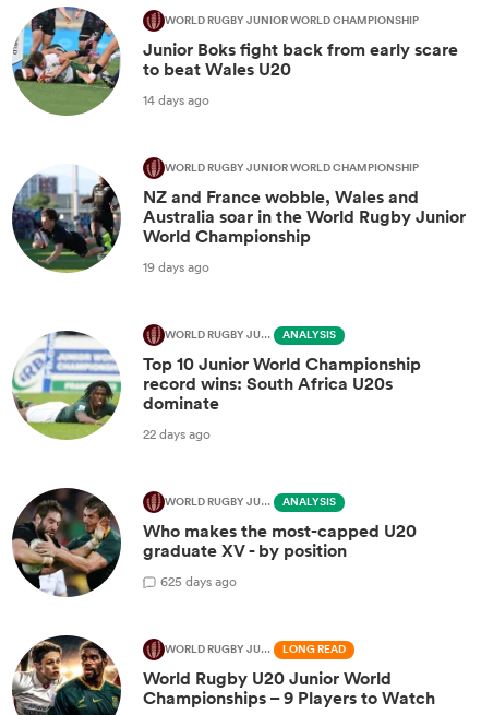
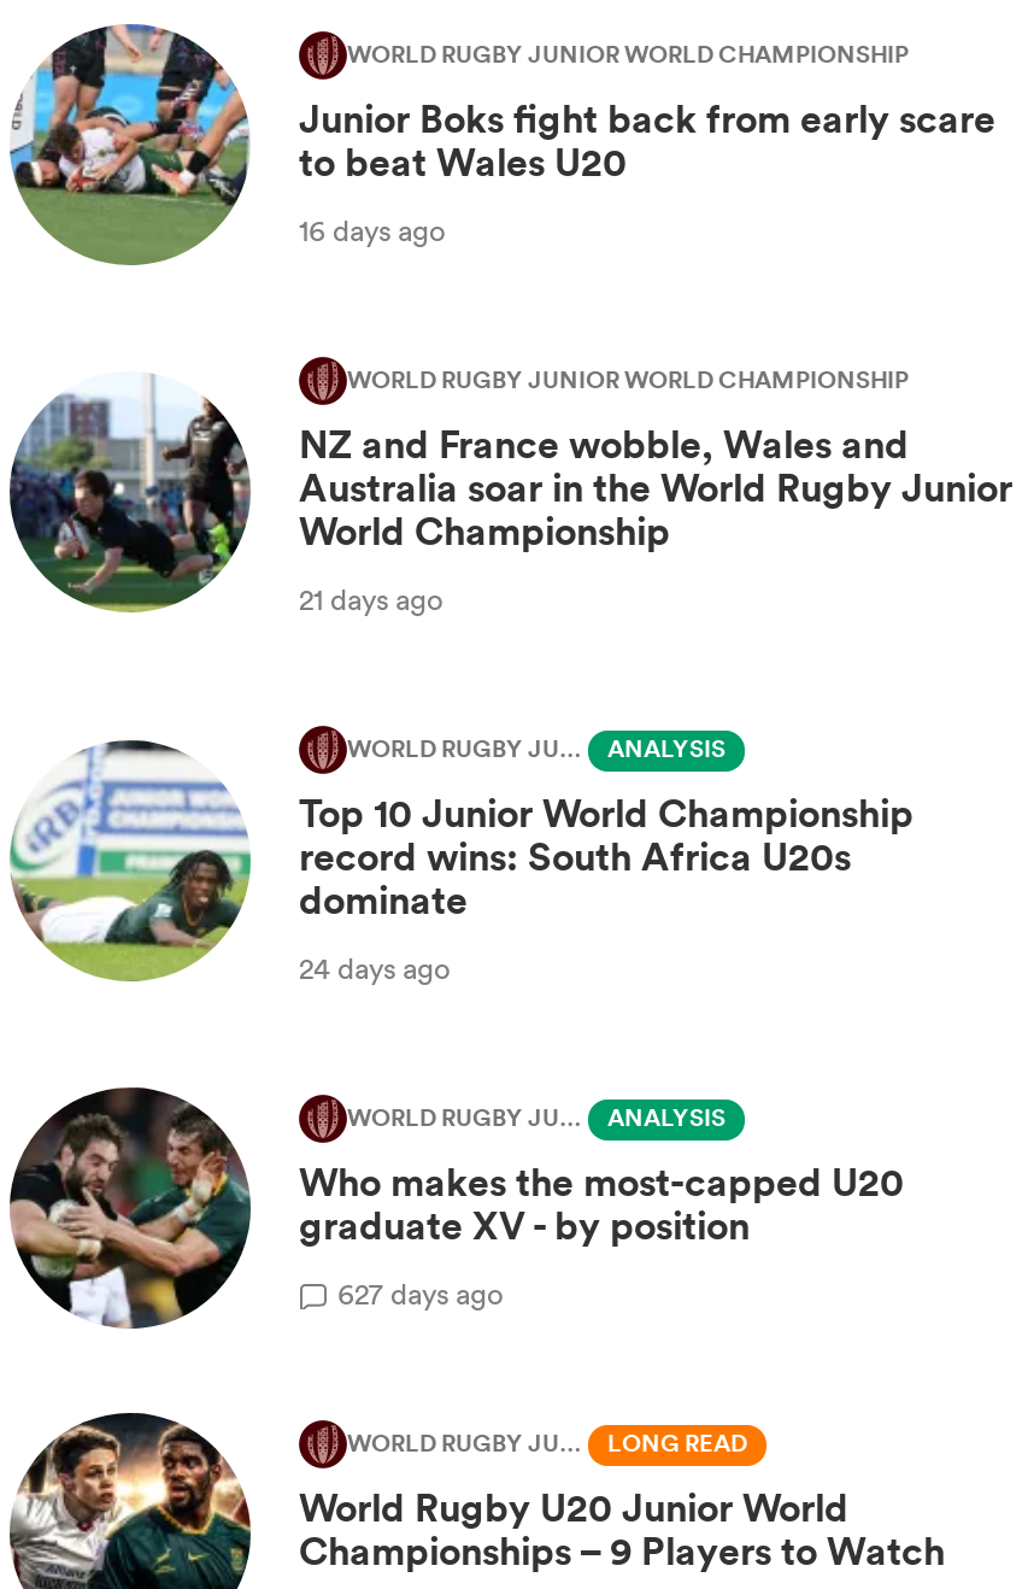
[143,90,209,109] 14 days ago -> [299,209,446,250] 16 days ago
[143,257,209,276] 19 days ago -> [299,578,443,619] 21 days ago
[143,424,211,443] 22 days ago -> [299,947,451,988] 24 days ago
[160,572,237,590] 625 days ago -> [337,1272,504,1313] 627 days ago

